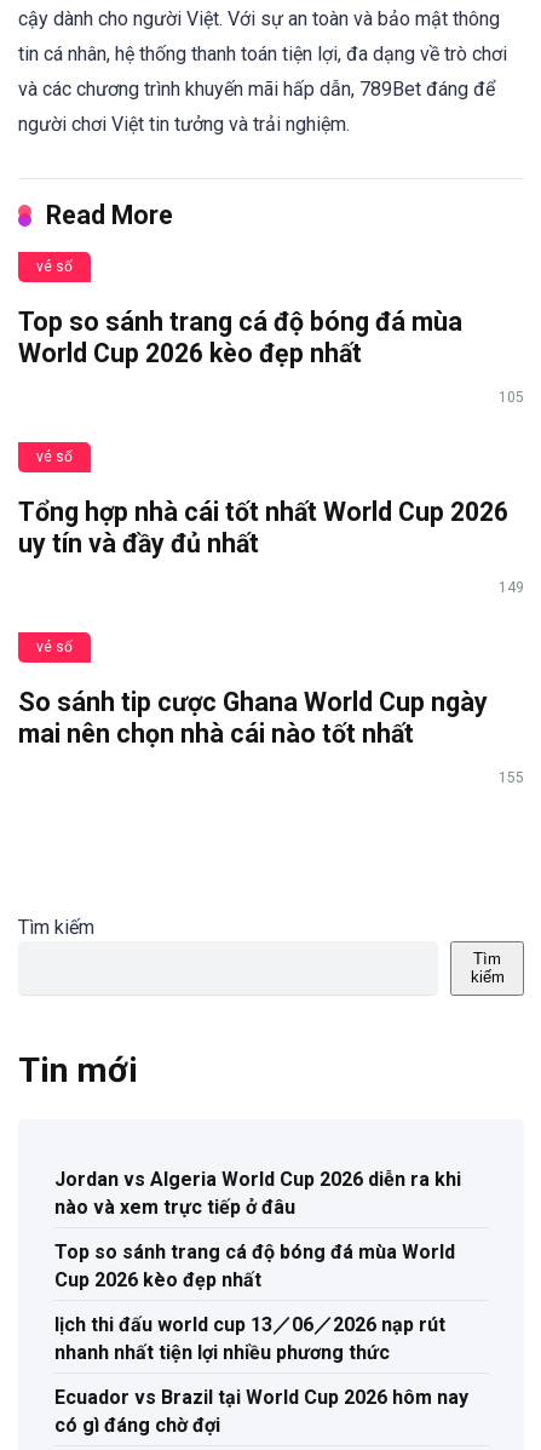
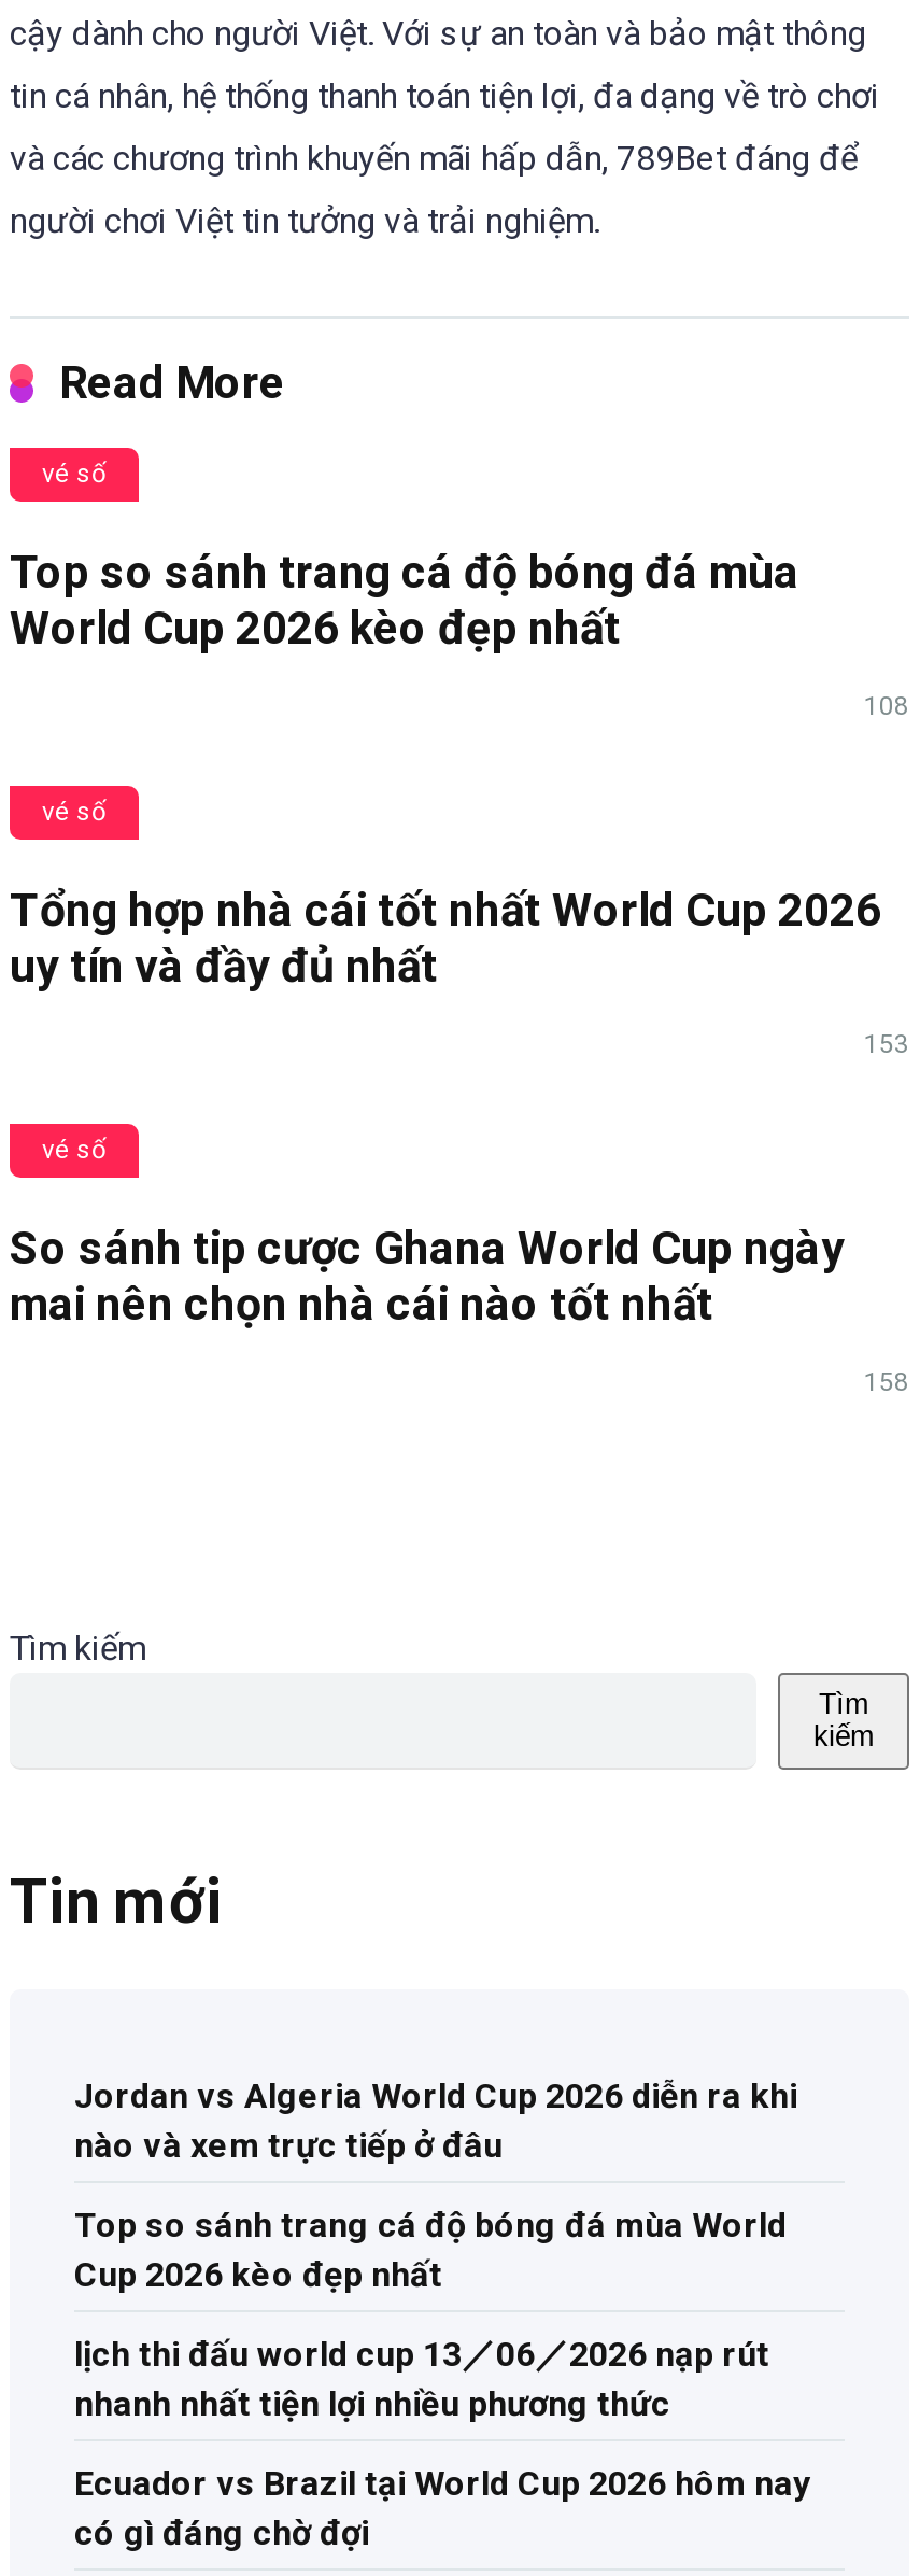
[499,389,524,406] 105 -> [864,691,909,721] 108
[499,579,524,596] 149 -> [864,1029,909,1059] 153
[499,769,524,786] 155 -> [864,1367,909,1397] 158

